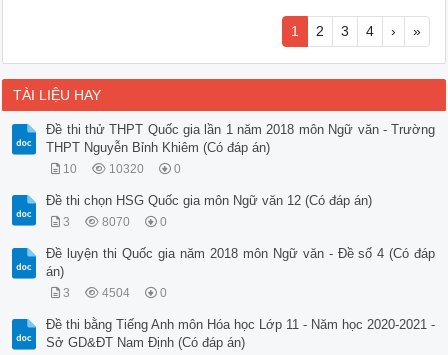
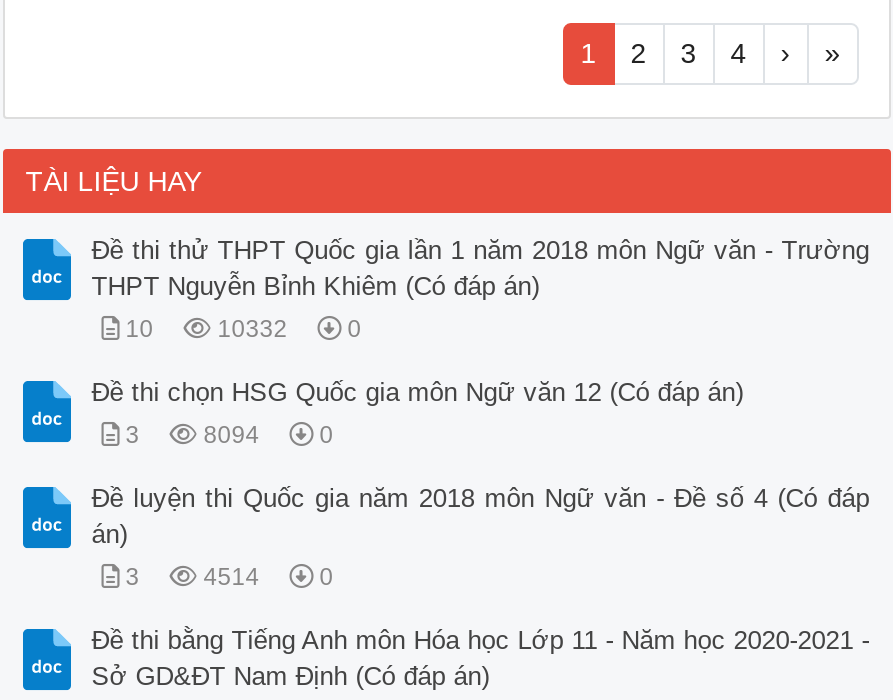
[109,162,144,176] 10320 -> [217,315,287,343] 10332
[102,215,130,229] 8070 -> [203,421,259,449] 8094
[102,286,130,300] 4504 -> [203,563,259,591] 4514

